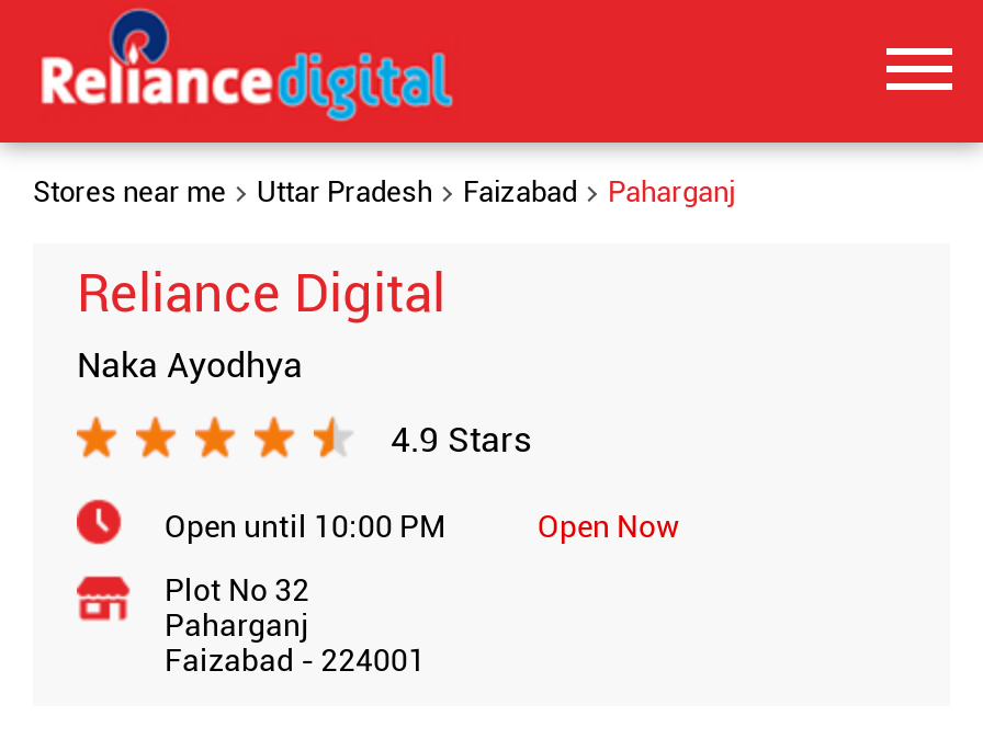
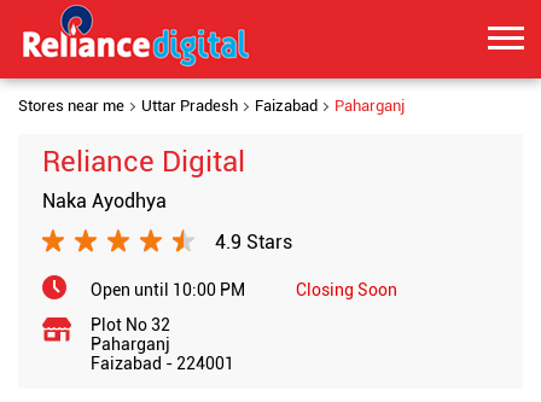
[538,509,680,544] Open Now -> [296,280,397,299] Closing Soon

